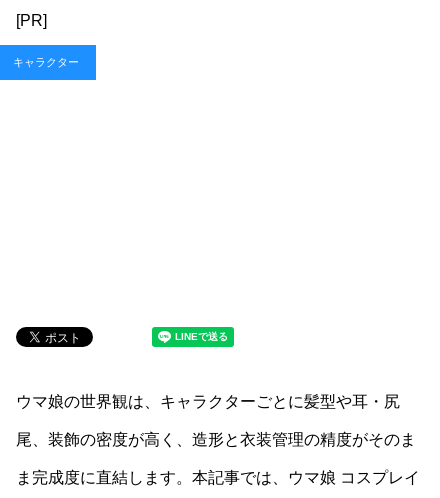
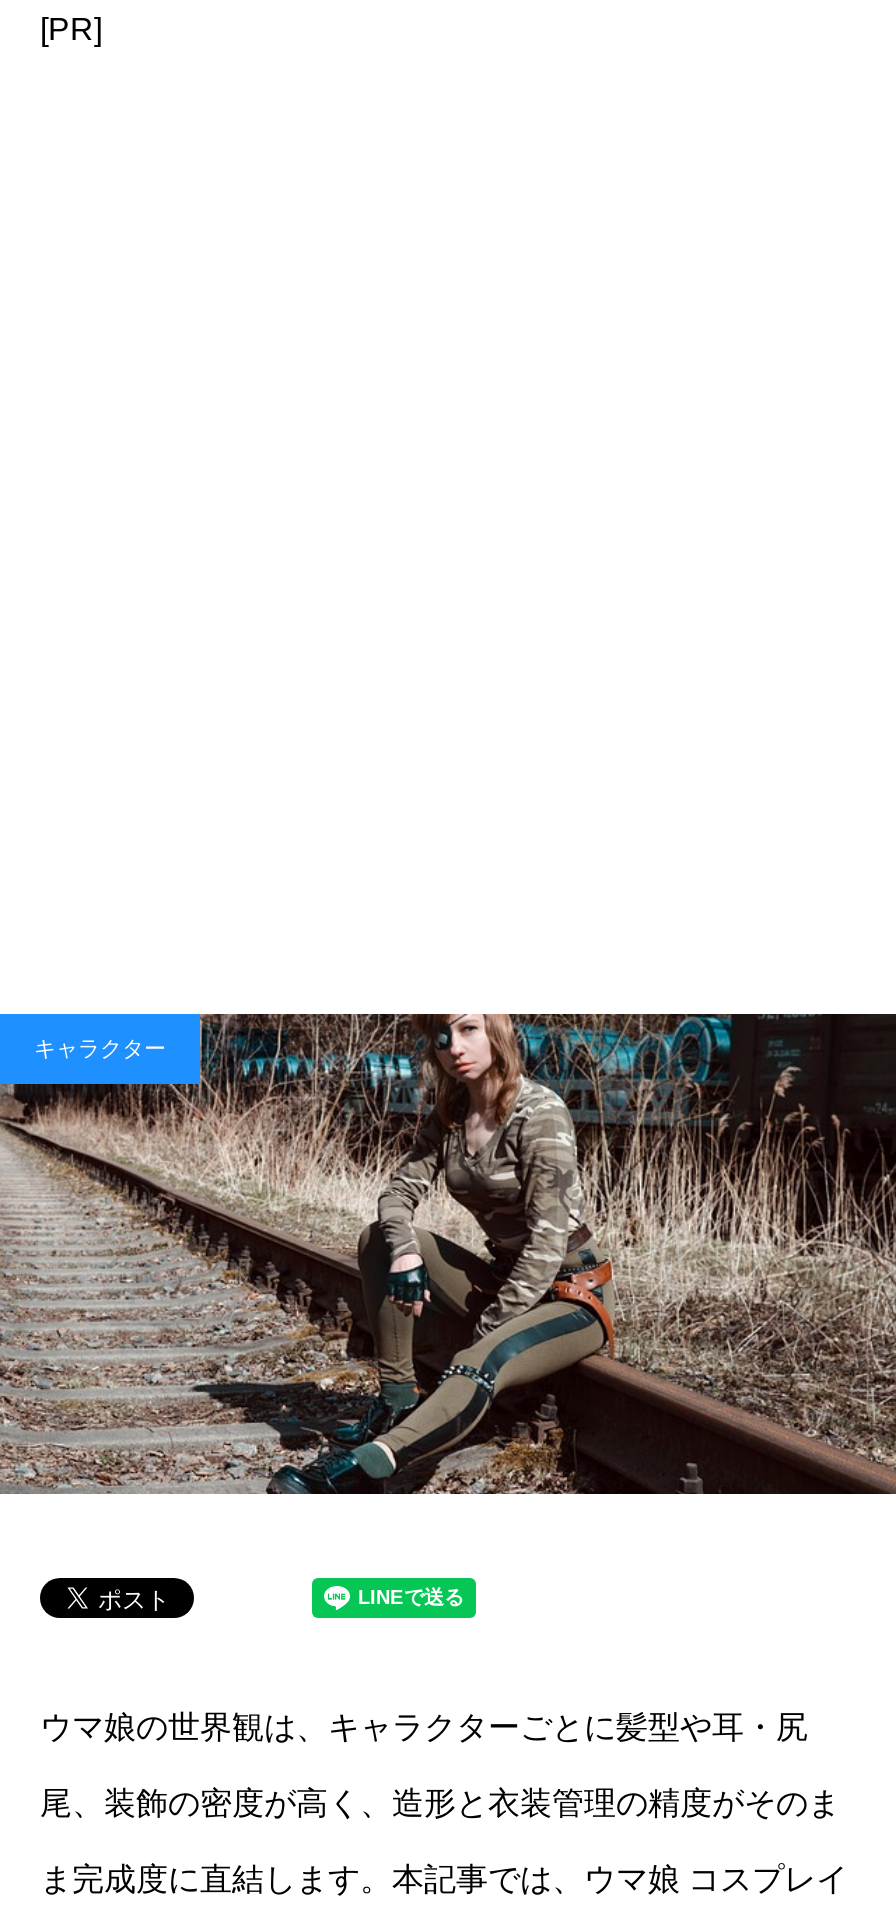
none -> [6,1012,890,1496] [image]

